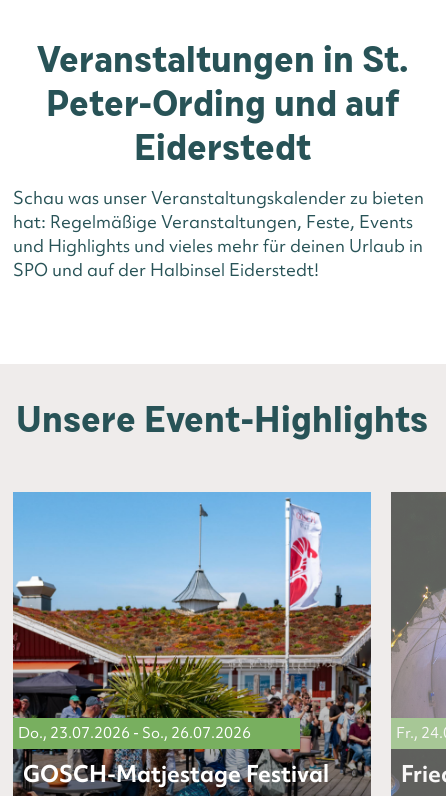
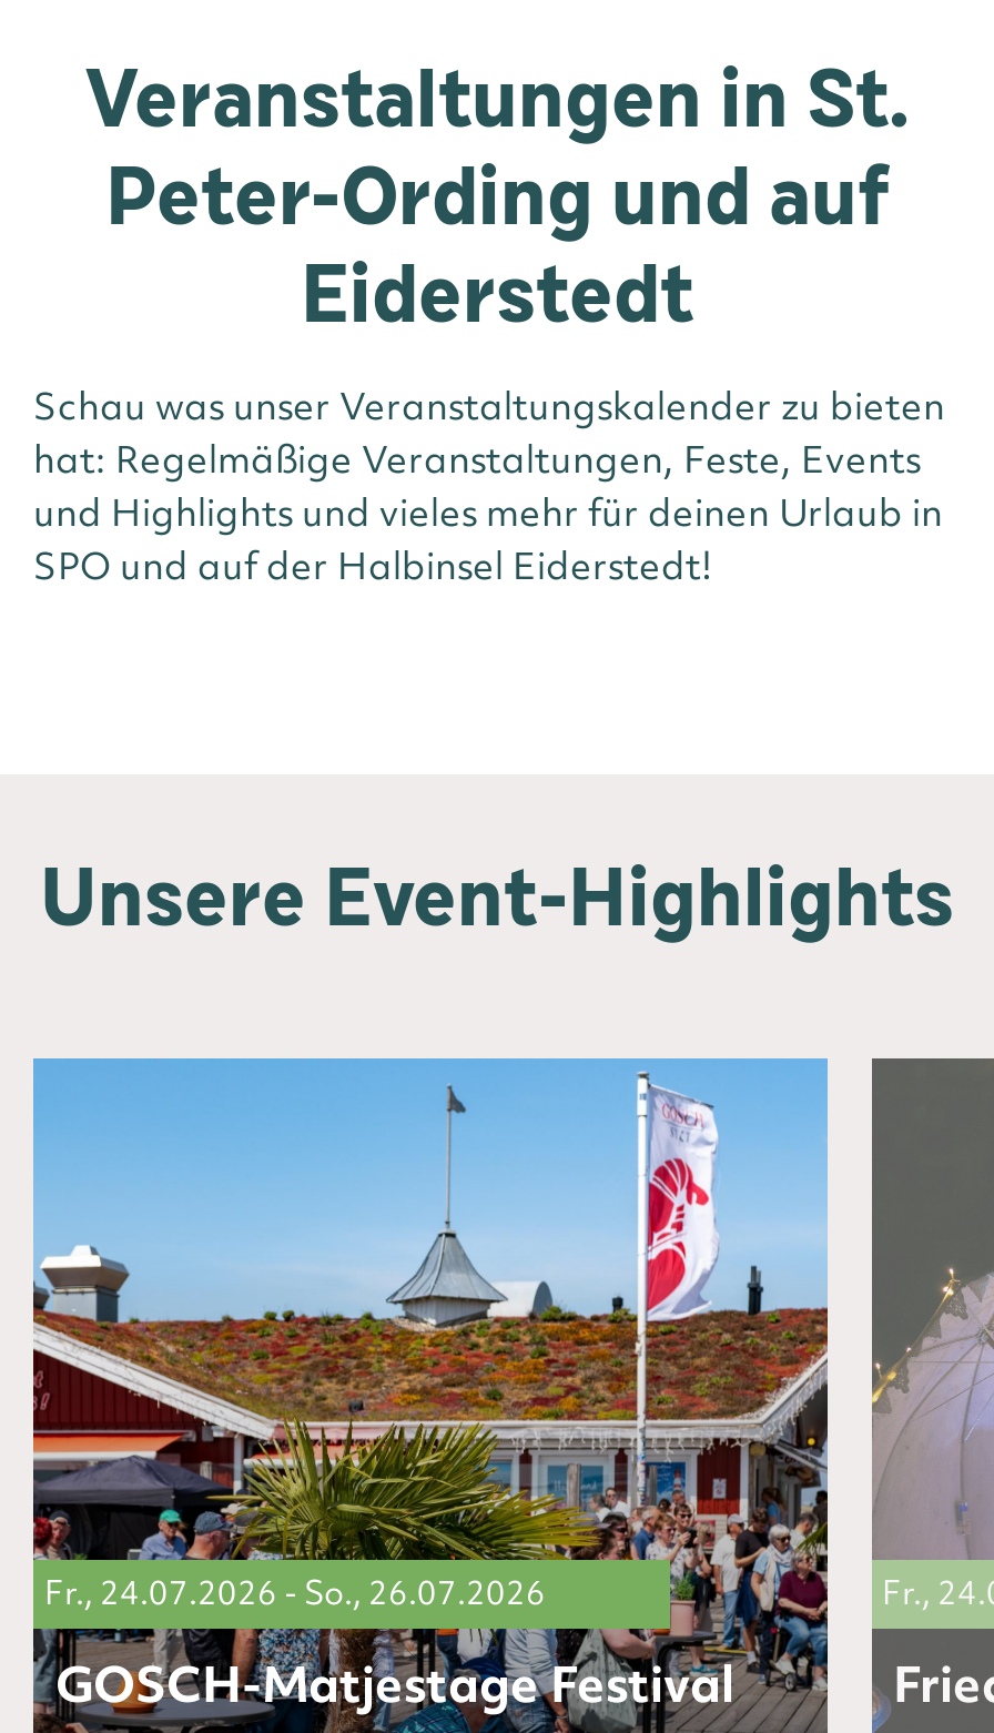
[18,723,251,743] Do., 23.07.2026 - So., 26.07.2026 -> [44,1571,546,1615] Fr., 24.07.2026 - So., 26.07.2026

